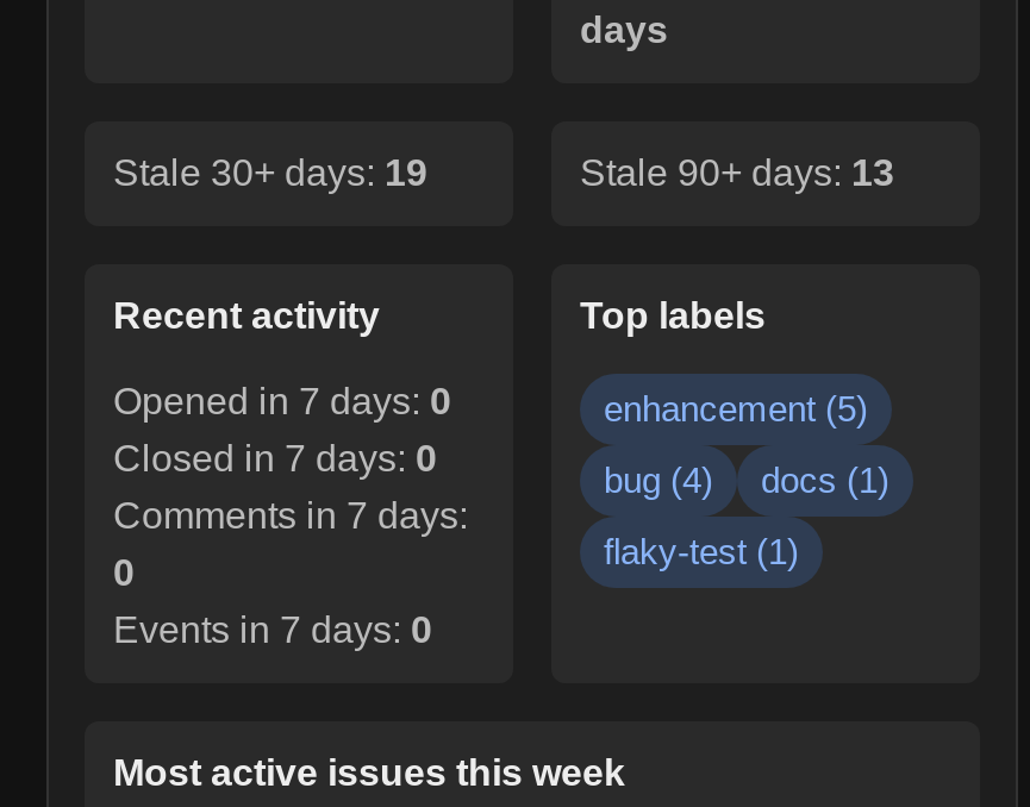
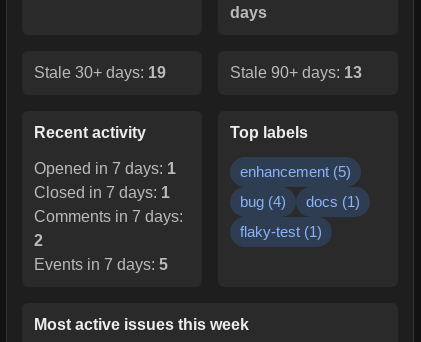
[113,380,451,421] Opened in 7 days: 0 -> [34,160,176,177] Opened in 7 days: 1
[113,438,437,478] Closed in 7 days: 0 -> [34,184,170,201] Closed in 7 days: 1
[113,552,135,592] 0 -> [34,232,43,249] 2
[113,609,432,649] Events in 7 days: 0 -> [34,256,168,273] Events in 7 days: 5

